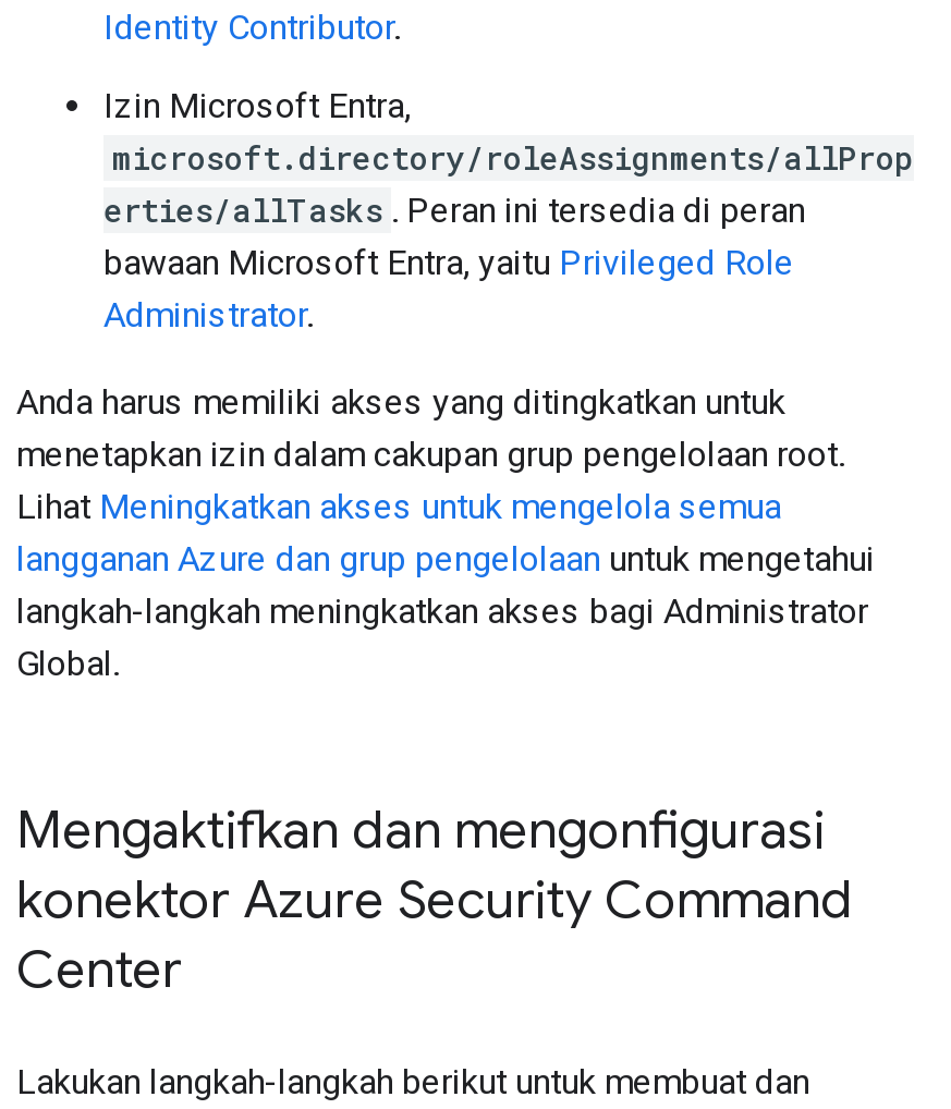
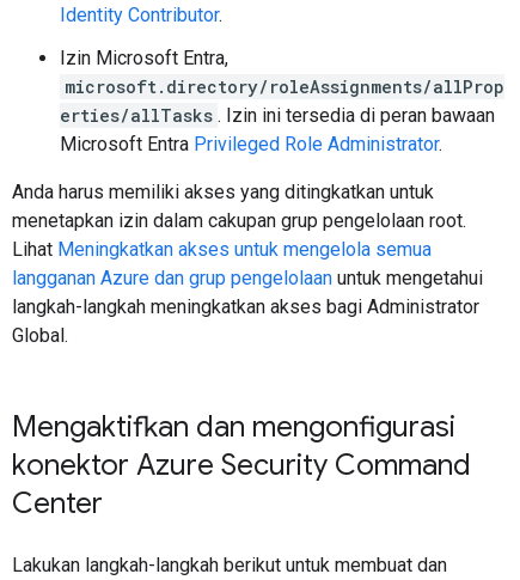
[103,190,805,336] erties/allTasks . Peran ini tersedia di peran | bawaan Microsoft Entra, yaitu Privileged Role | Administrator. -> [60,104,495,156] erties/allTasks . Izin ini tersedia di peran bawaan | Microsoft Entra Privileged Role Administrator.

